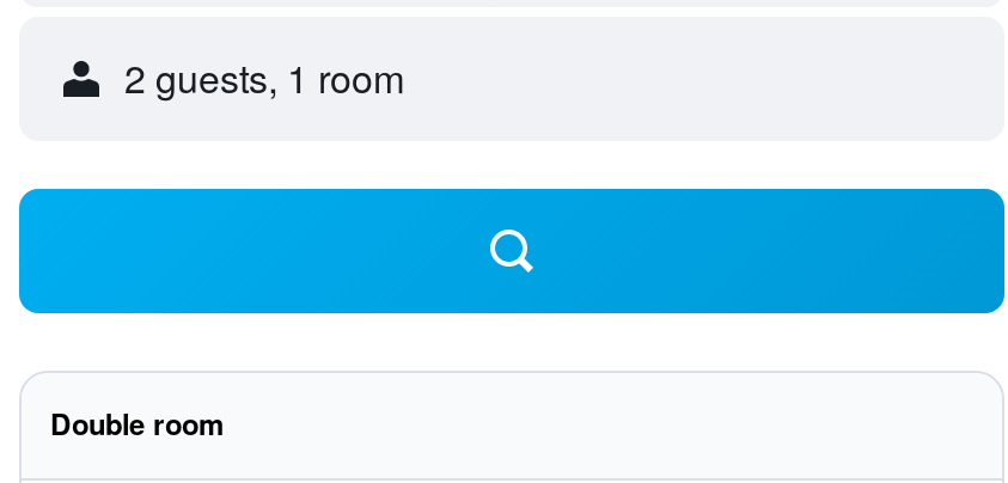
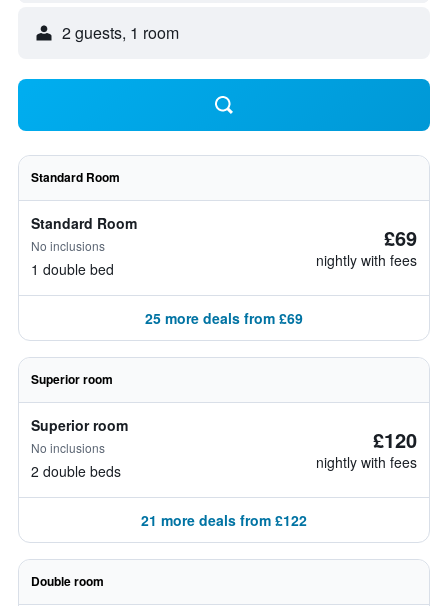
none -> [31,168,137,279] Standard Room | Standard Room | No inclusions | 1 double bed
none -> [31,223,417,481] £69 | nightly with fees | 25 more deals from £69 | Superior room | Superior room | No inclusions | 2 double beds
none -> [141,425,417,530] £120 | nightly with fees | 21 more deals from £122

